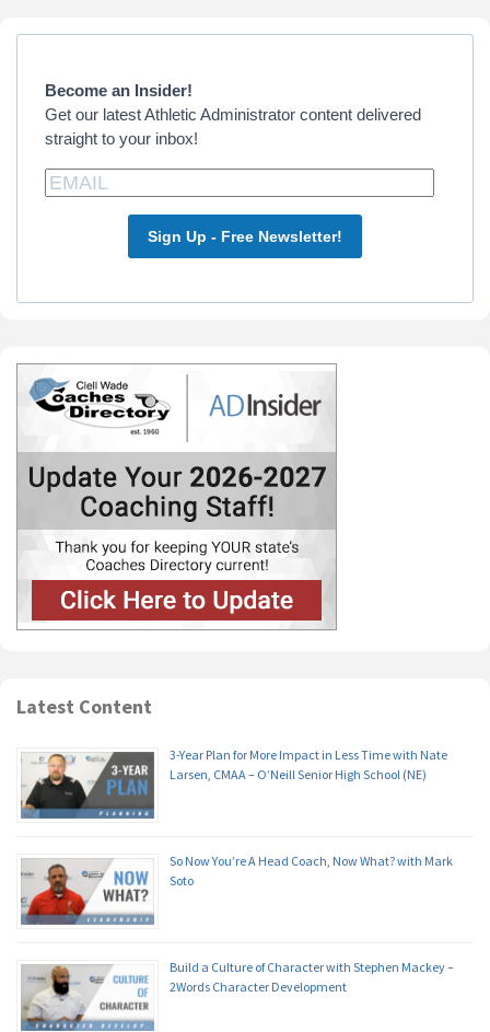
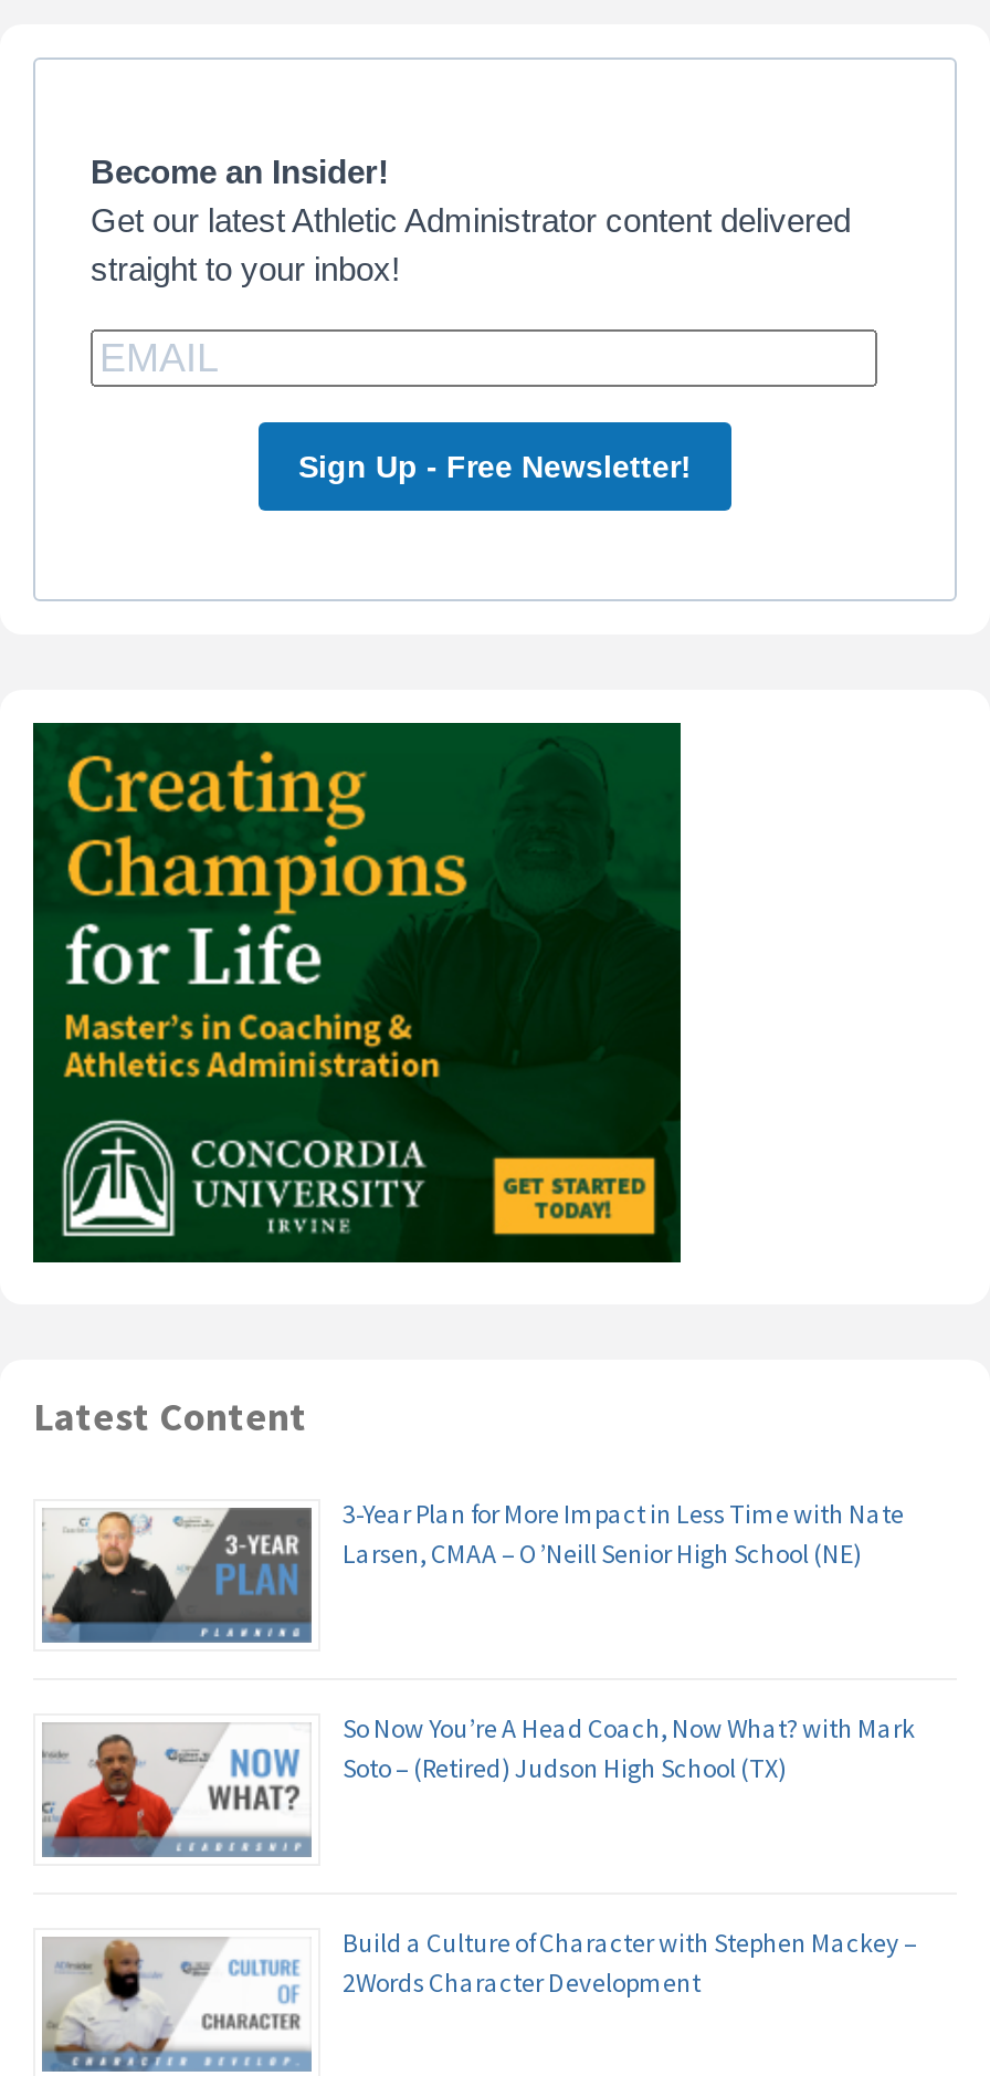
[16,363,337,630] [image] -> [31,721,683,1265] [image]
[170,872,194,889] Soto -> [343,1751,787,1784] Soto – (Retired) Judson High School (TX)

